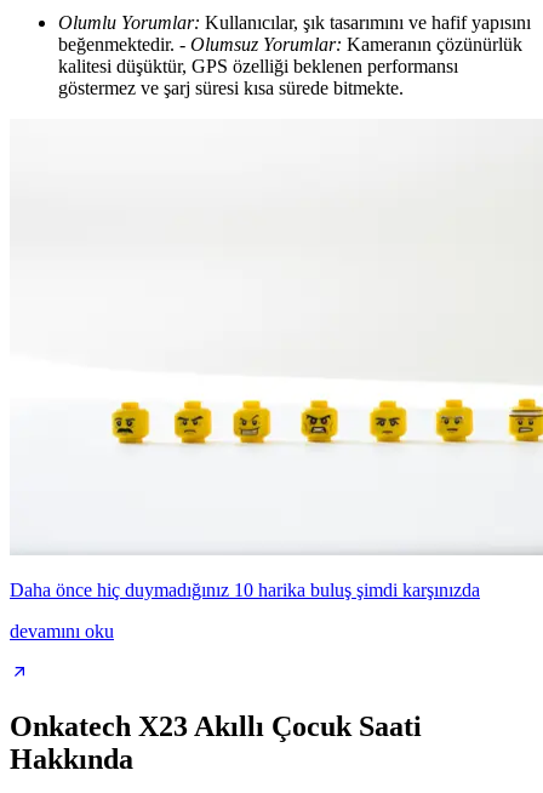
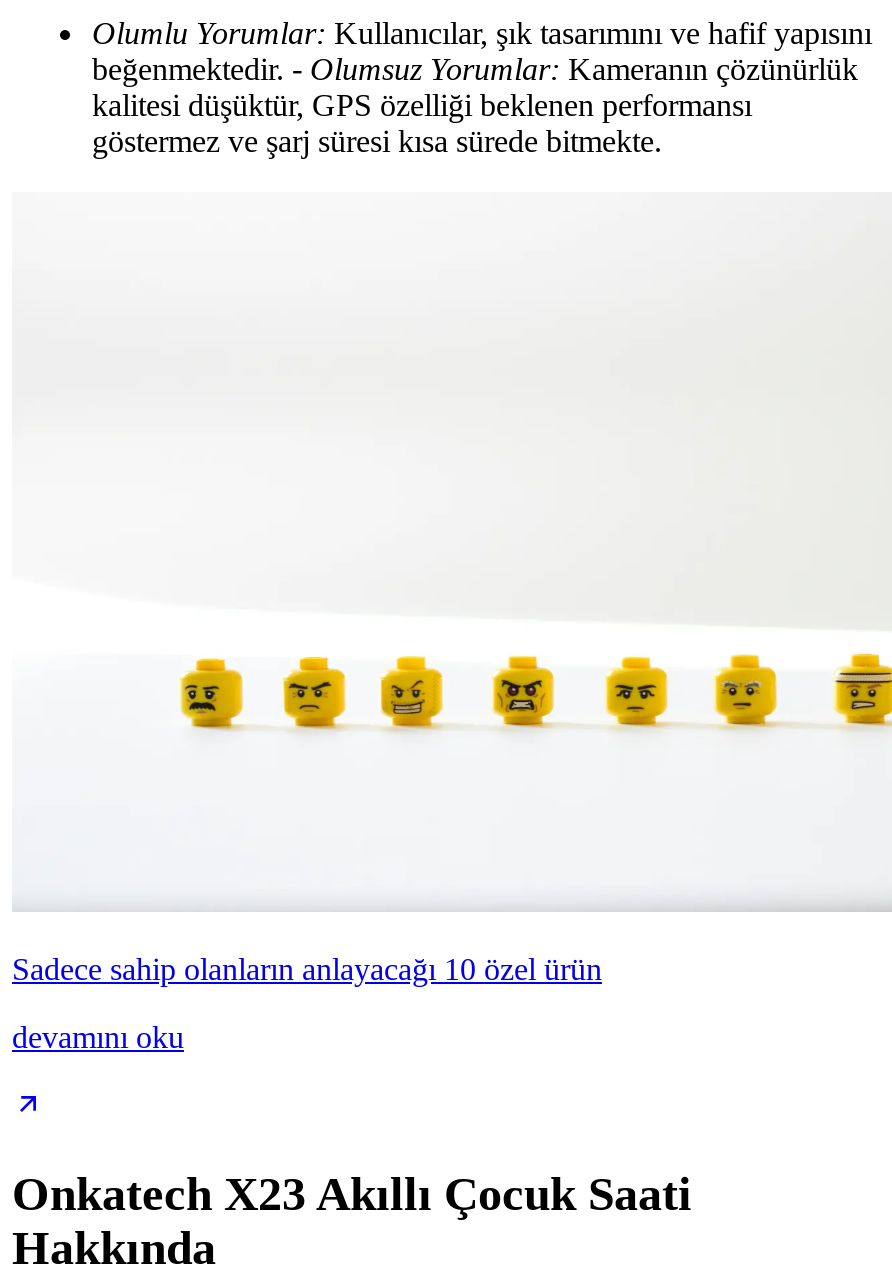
[10,580,480,601] Daha önce hiç duymadığınız 10 harika buluş şimdi karşınızda -> [12,953,602,987] Sadece sahip olanların anlayacağı 10 özel ürün

